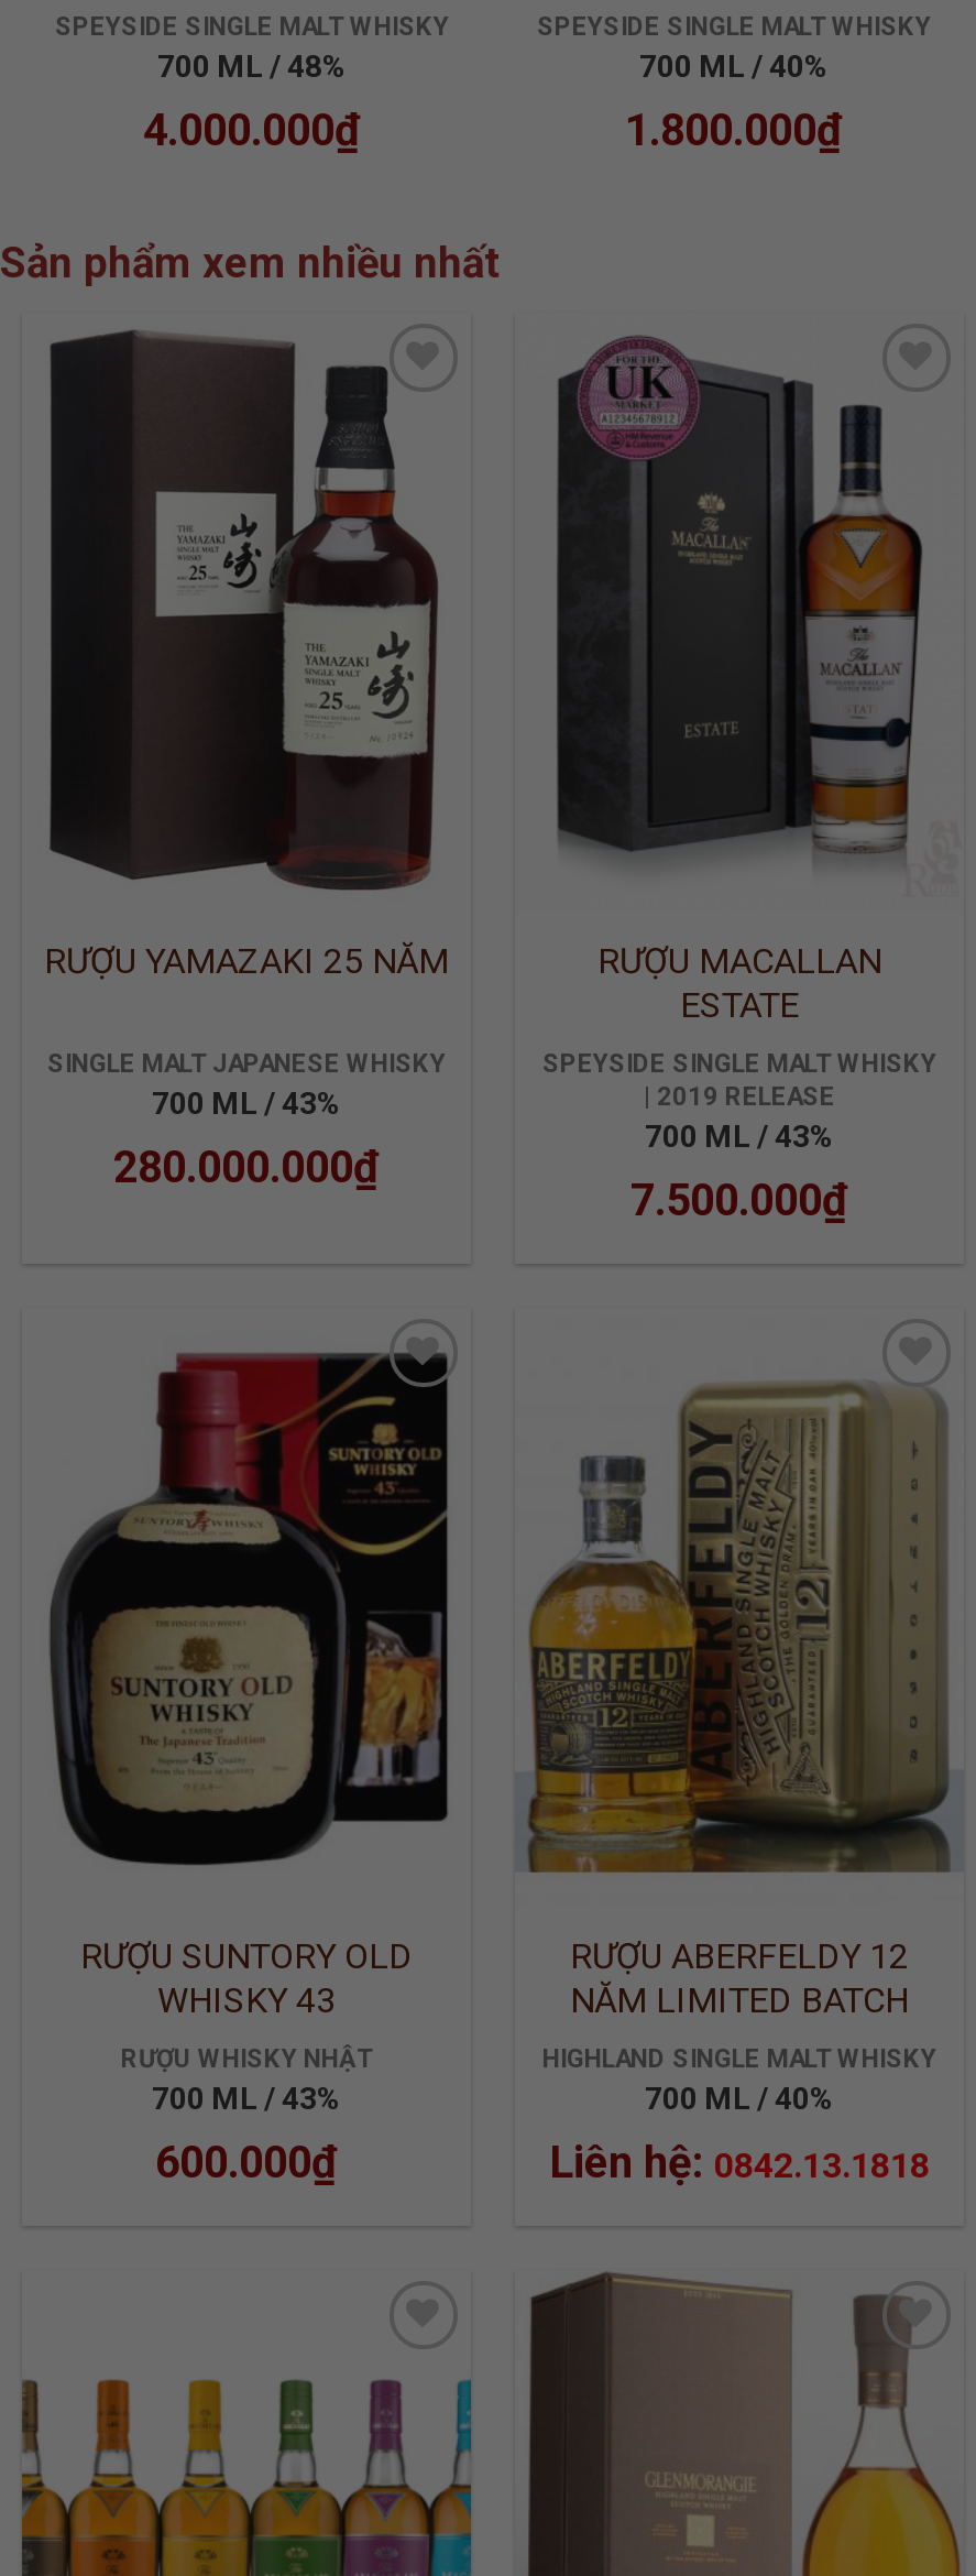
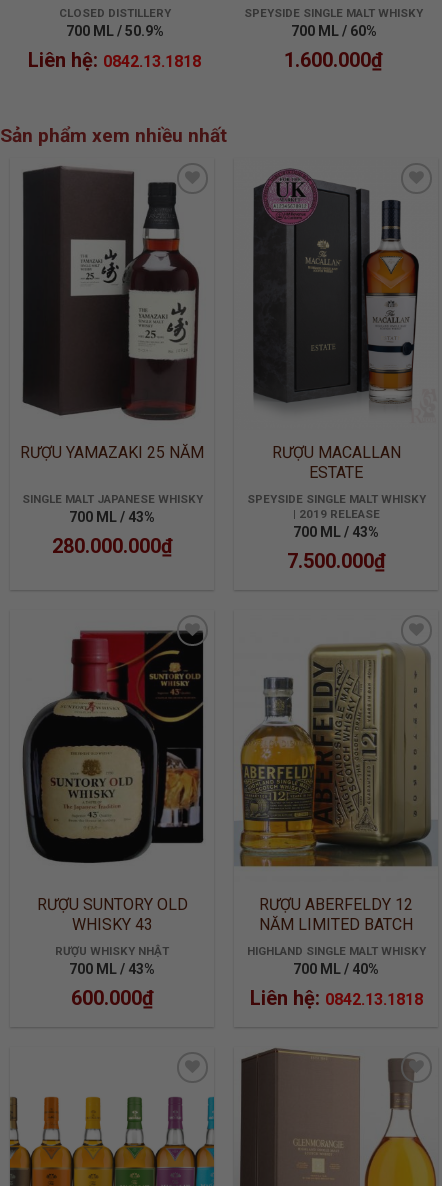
[55,11,449,157] SPEYSIDE SINGLE MALT WHISKY | 700 ML / 48% | 4.000.000₫ -> [28,6,201,72] CLOSED DISTILLERY | 700 ML / 50.9% | Liên hệ:0842.13.1818
[639,49,829,85] 700 ML / 40% -> [290,23,376,39] 700 ML / 60%
[625,104,843,157] 1.800.000₫ -> [284,48,383,72] 1.600.000₫

